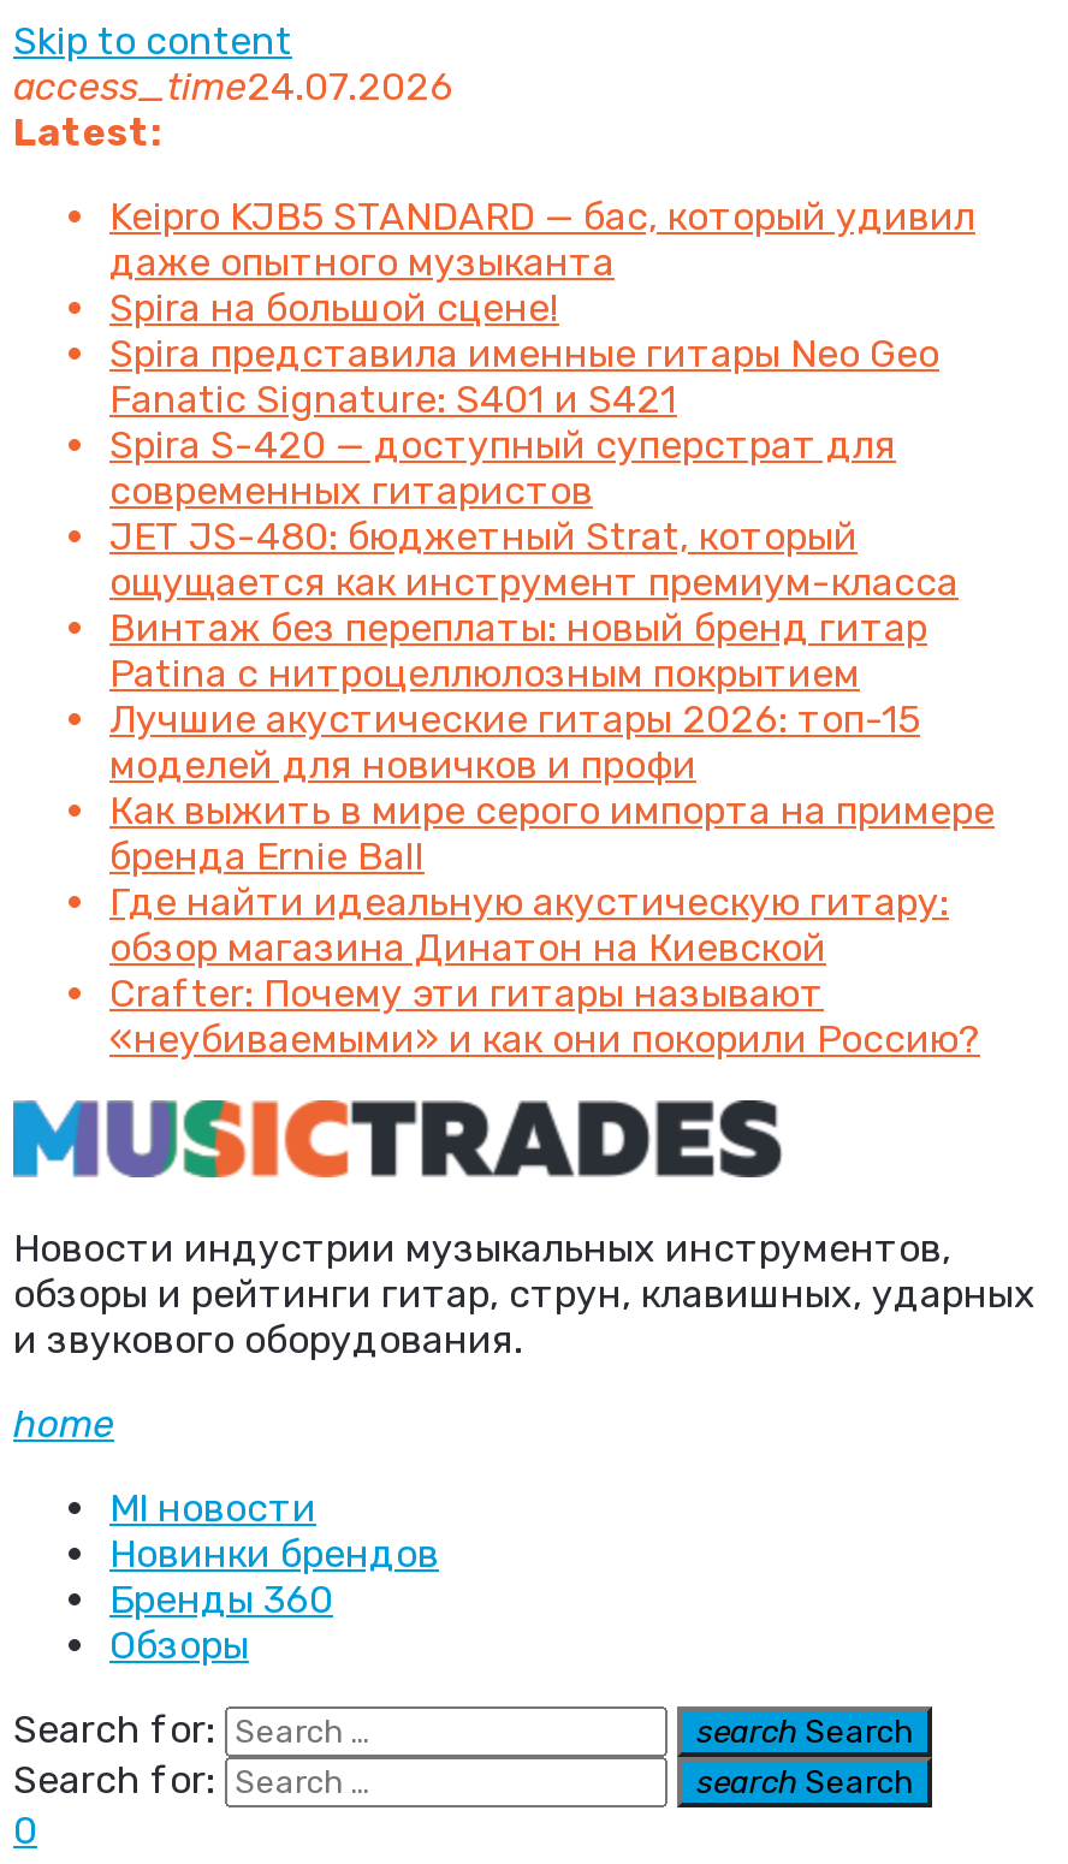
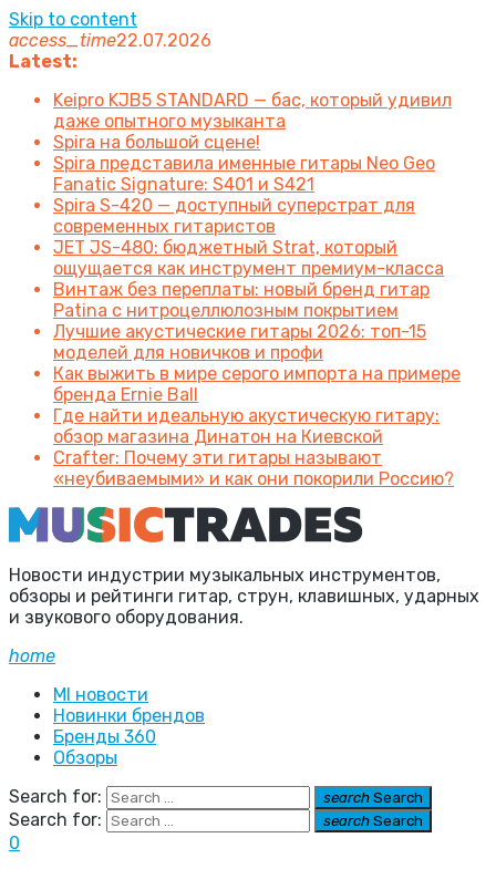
[13,64,453,109] access_time24.07.2026 -> [9,30,211,51] access_time22.07.2026

